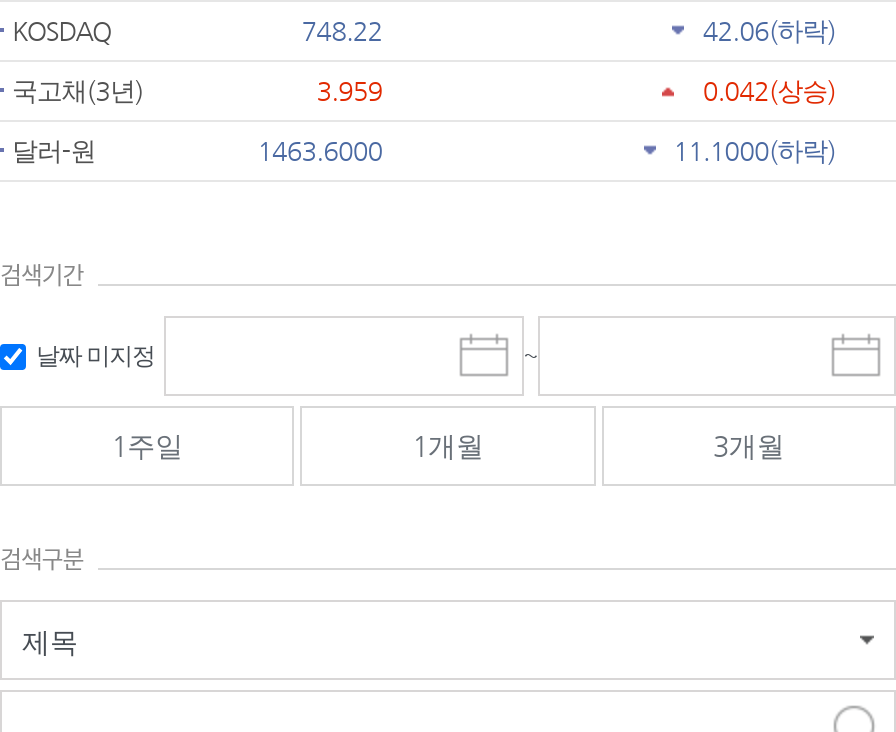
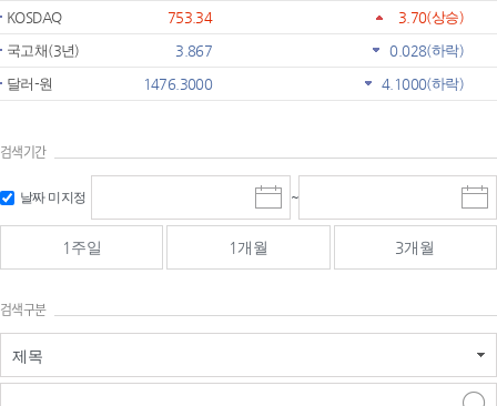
[302,17,836,47] 748.22 | 42.06(하락) -> [167,9,464,26] 753.34 | 3.70(상승)
[316,77,836,107] 3.959 | 0.042(상승) -> [176,43,464,59] 3.867 | 0.028(하락)
[257,137,382,167] 1463.6000 -> [143,76,212,93] 1476.3000
[673,137,836,167] 11.1000(하락) -> [382,76,464,93] 4.1000(하락)

